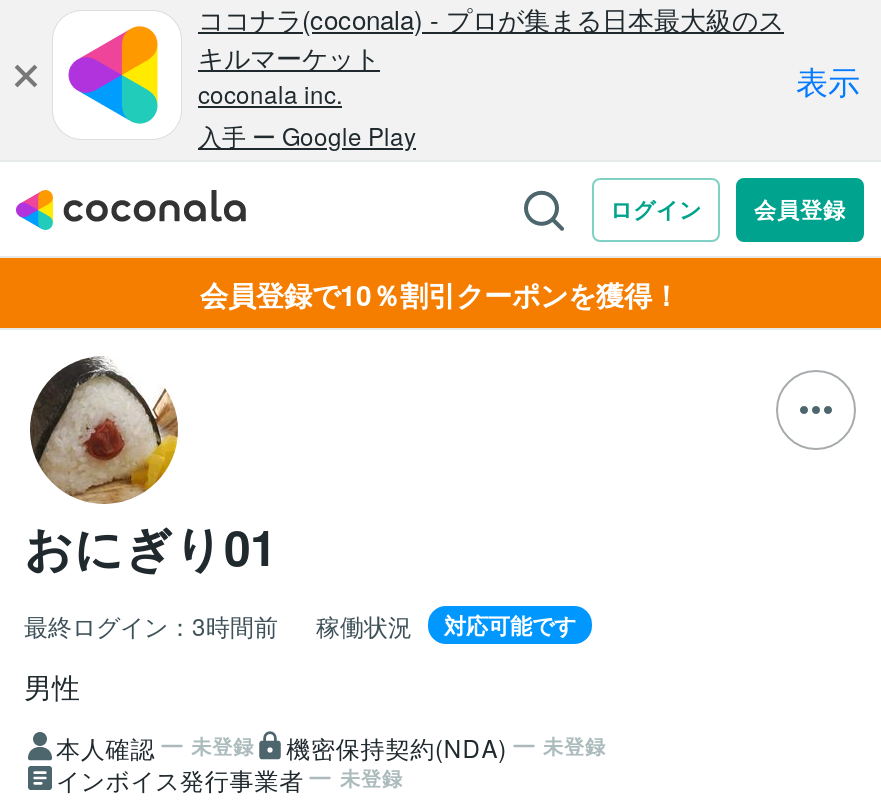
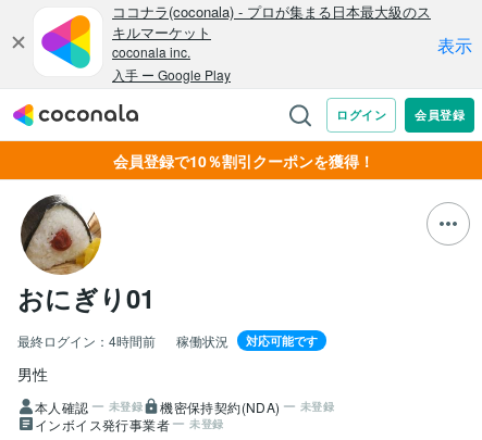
[24,607,278,641] 最終ログイン：3時間前 -> [17,331,156,349] 最終ログイン：4時間前

